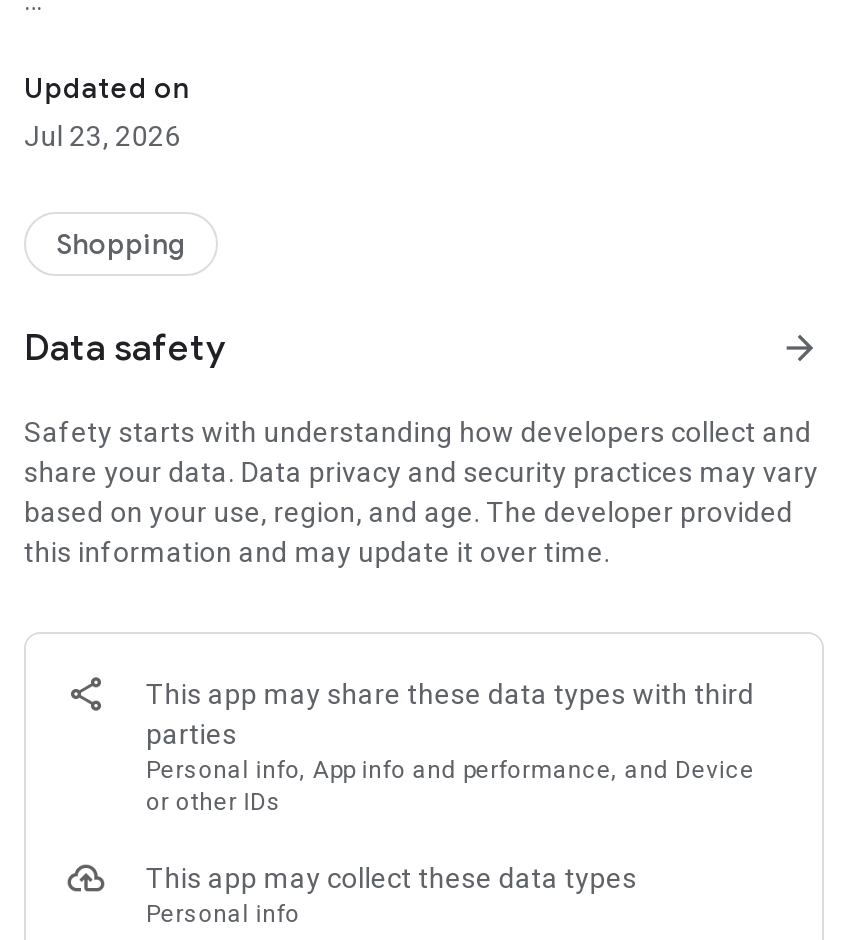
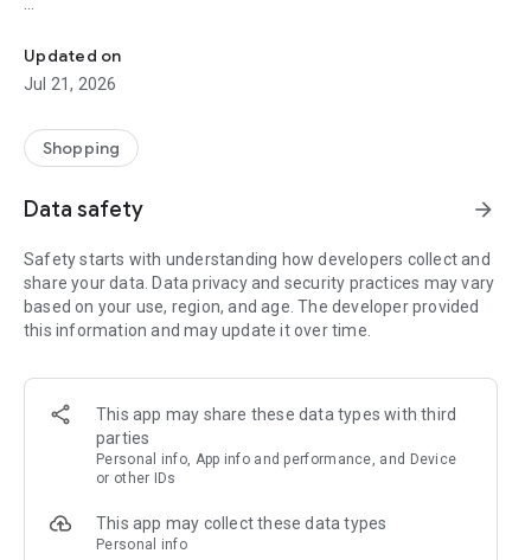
[24,120,181,152] Jul 23, 2026 -> [24,75,117,94] Jul 21, 2026

